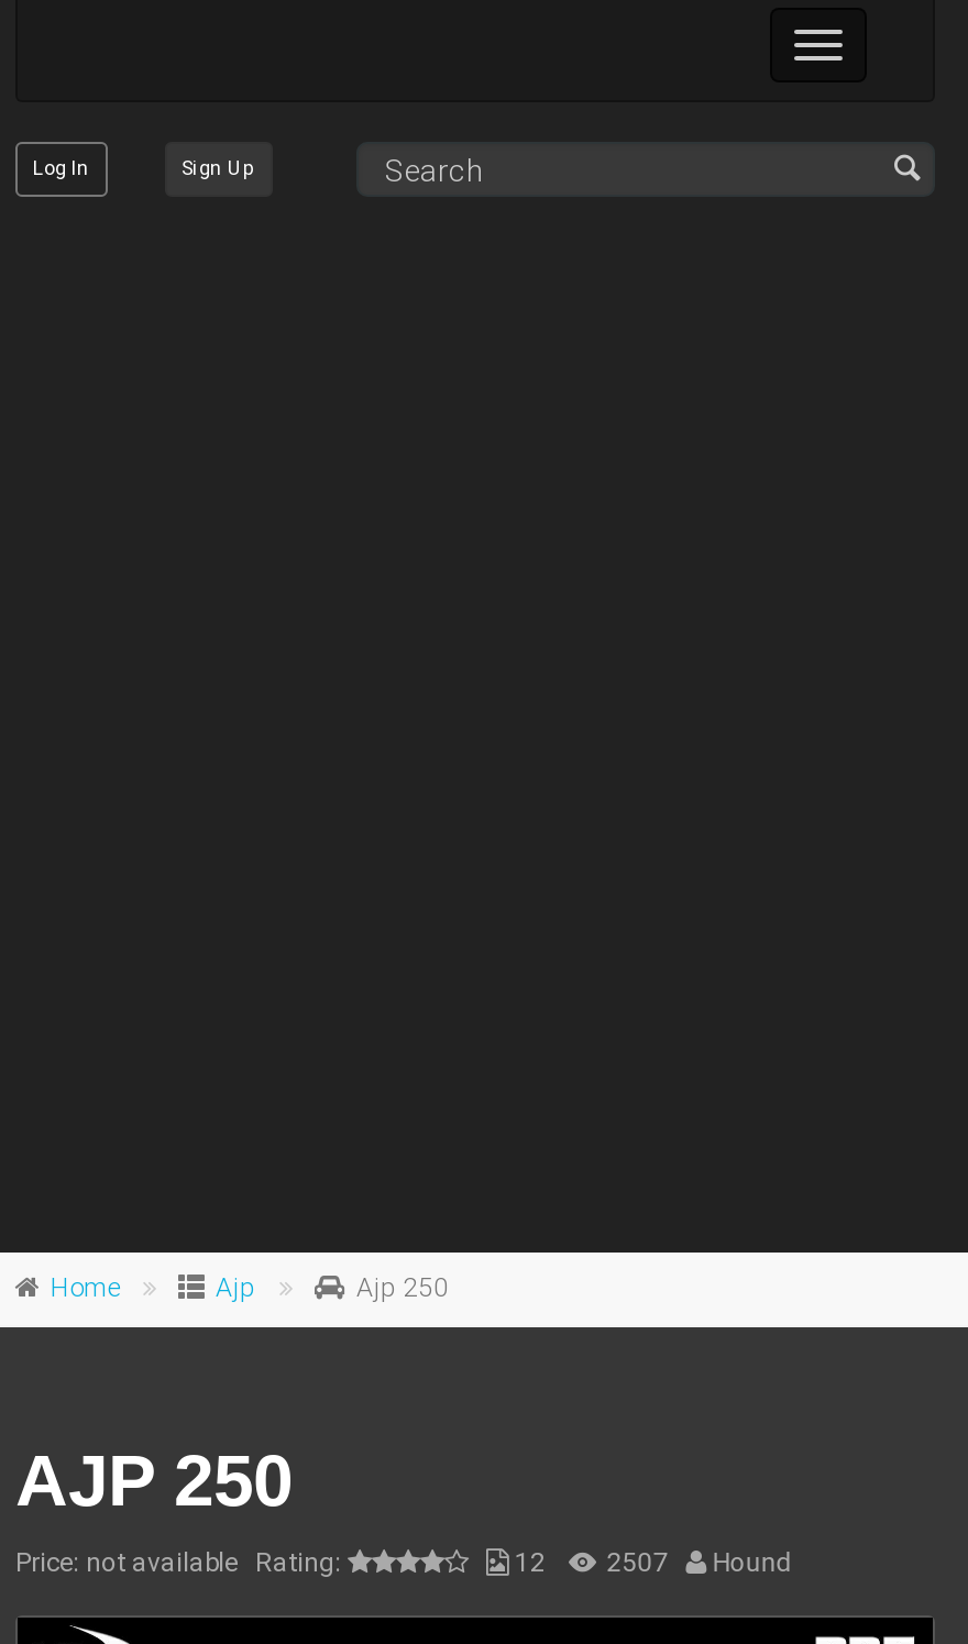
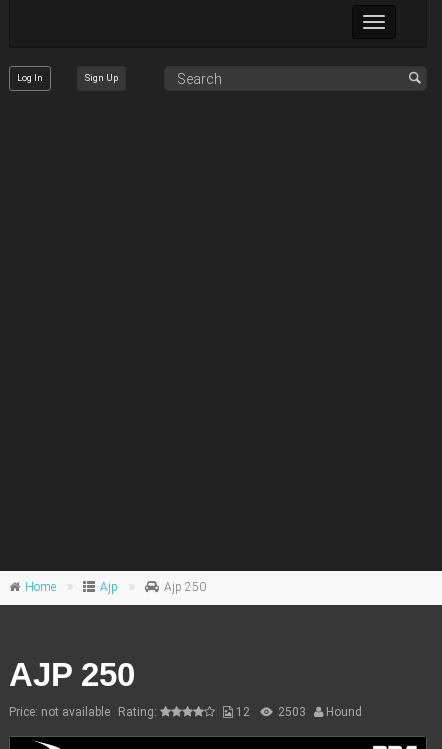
[508,1547,792,1578] 12 2507 Hound -> [233,705,362,719] 12 2503 Hound

